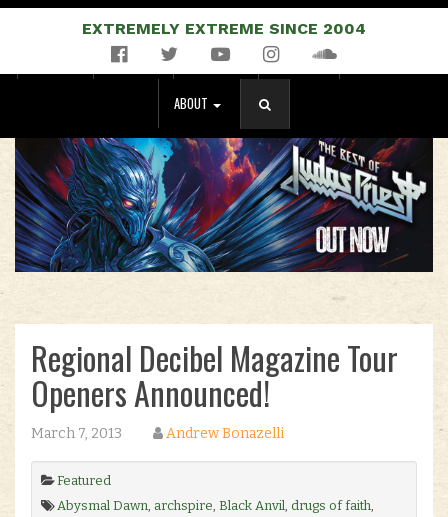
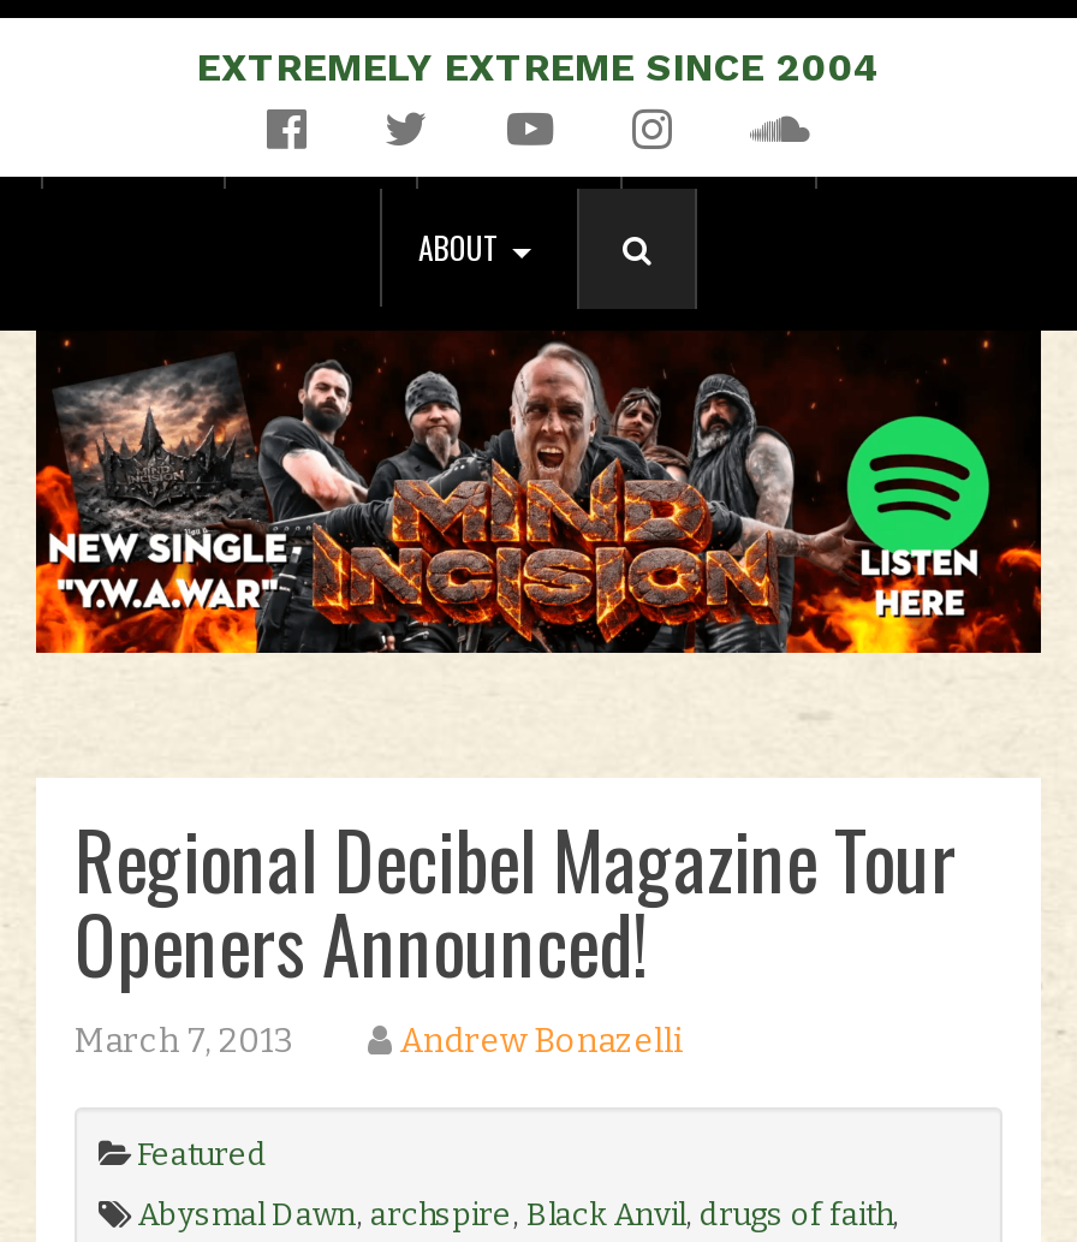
[14,137,434,273] [image] -> [34,331,1043,655] [image]

